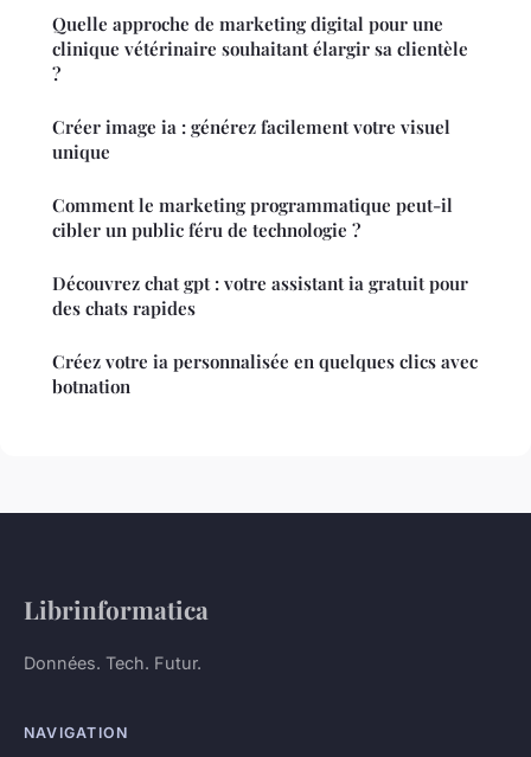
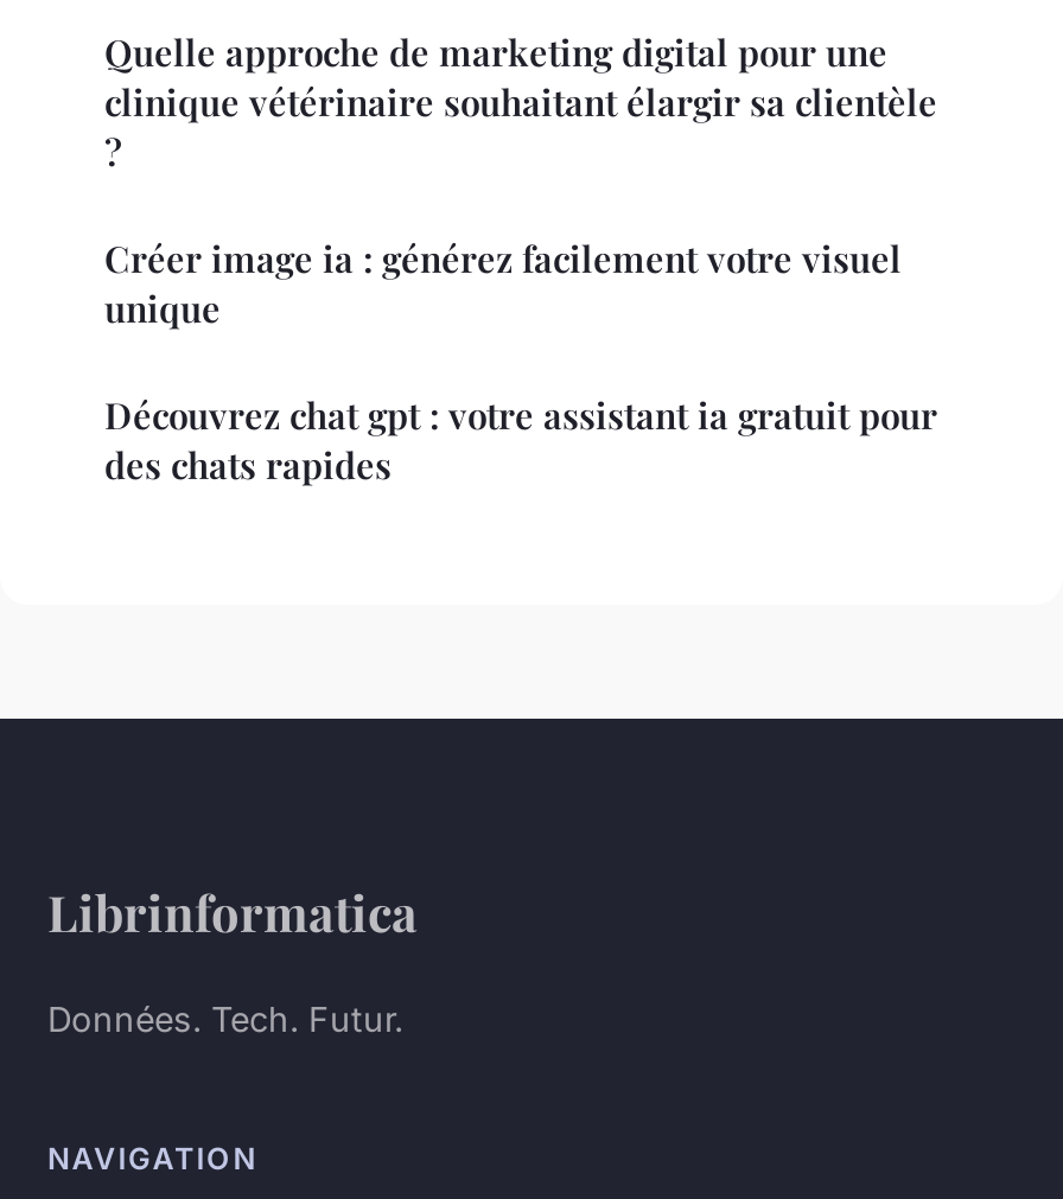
[52,193,453,241] Comment le marketing programmatique peut-il | cibler un public féru de technologie ? -> none
[52,349,478,398] Créez votre ia personnalisée en quelques clics avec | botnation -> none

